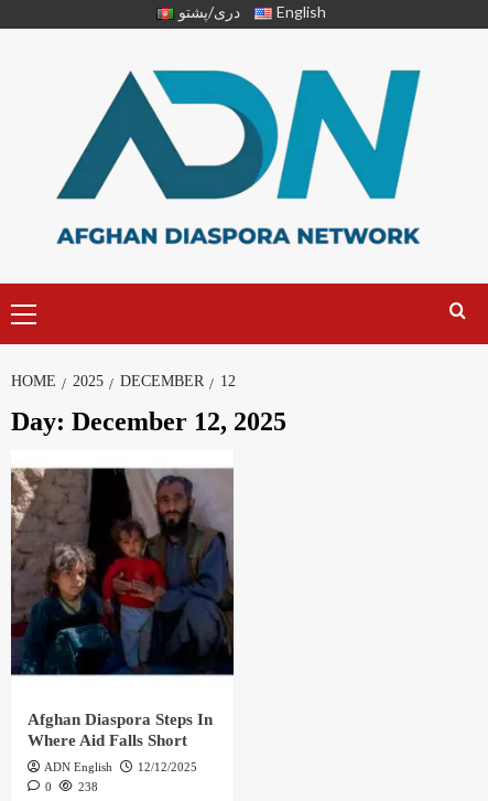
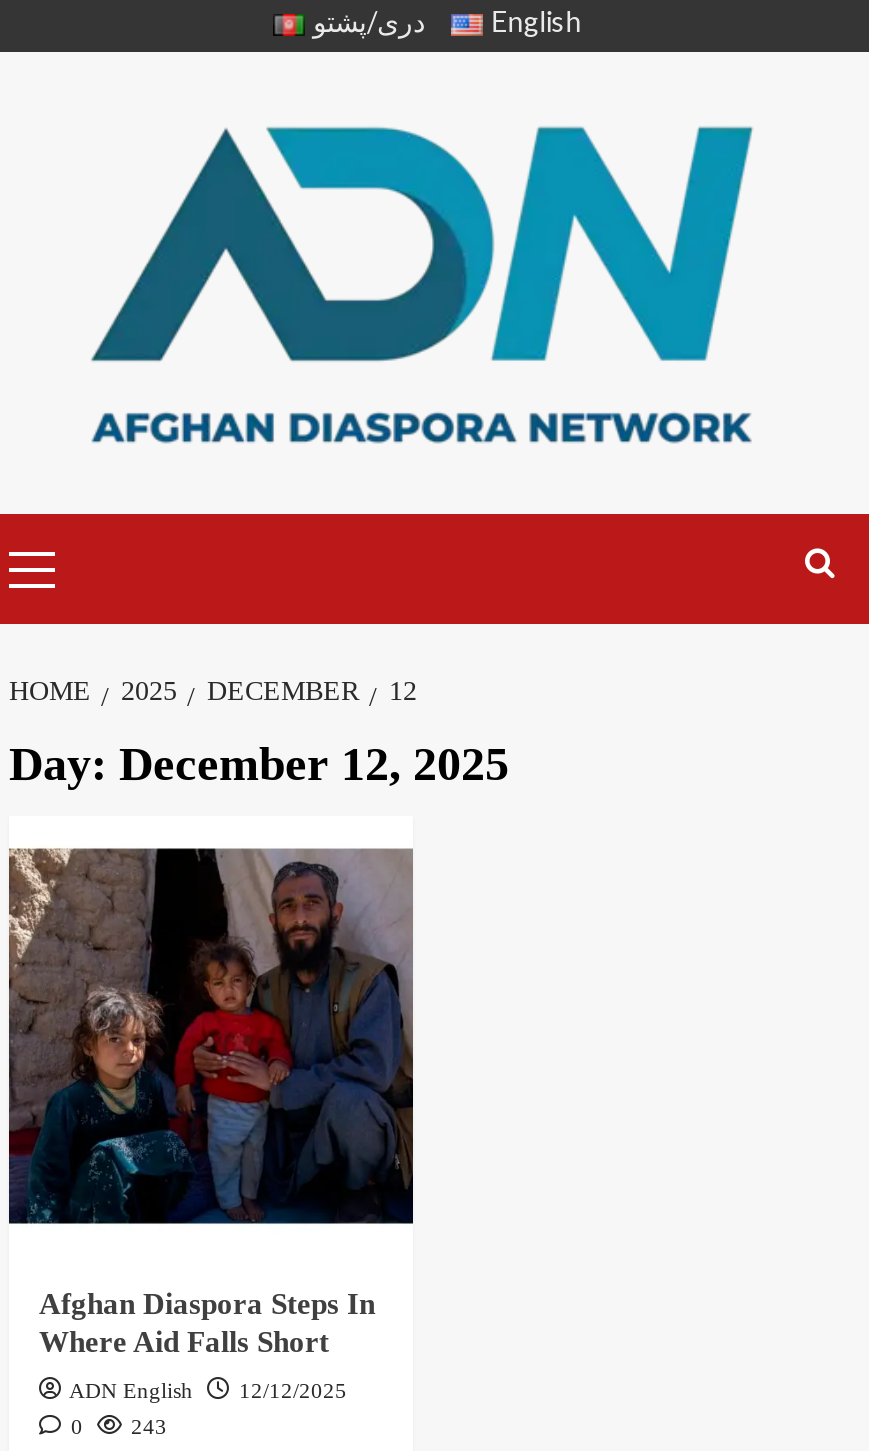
[45,780,98,793] 0 238 -> [71,1414,167,1438] 0 243

